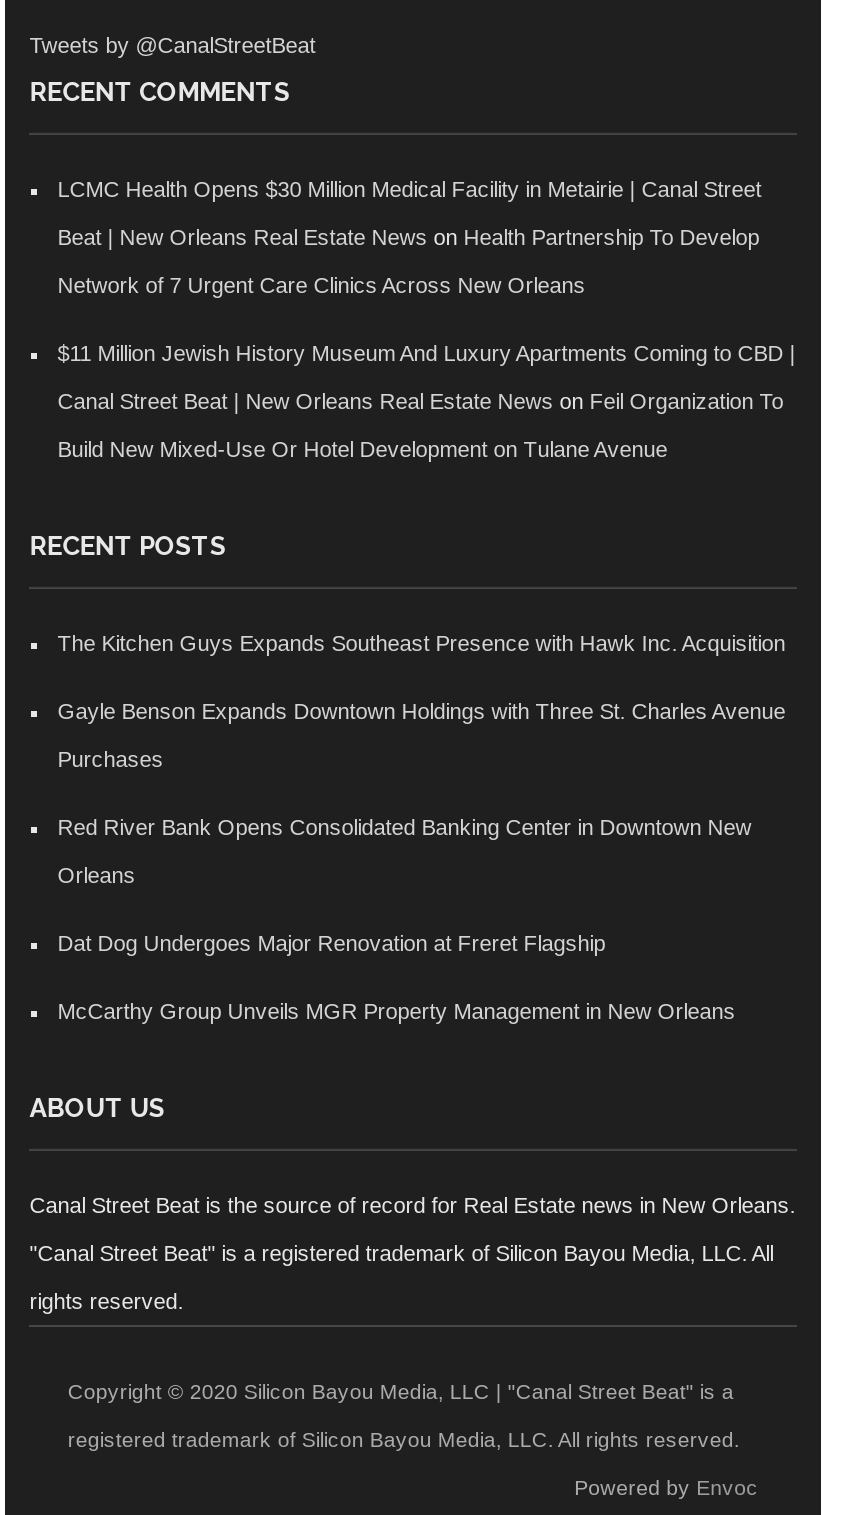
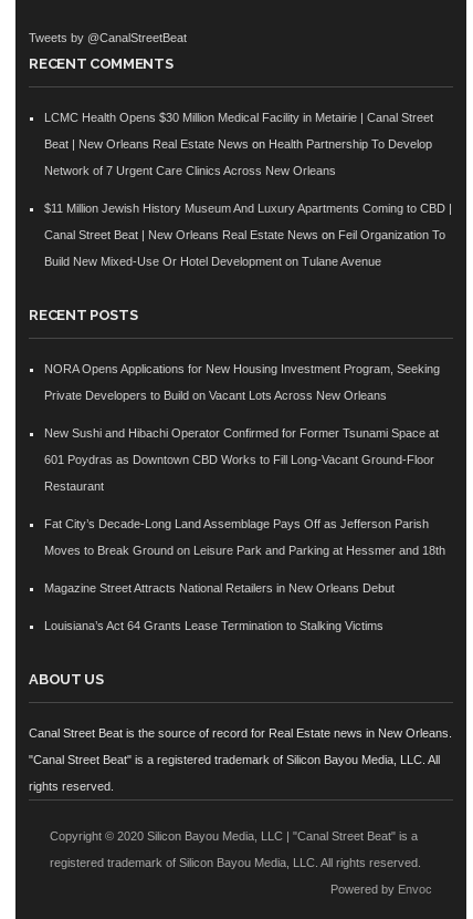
[57,631,785,1023] The Kitchen Guys Expands Southeast Presence with Hawk Inc. Acquisition | Gayle Benson Expands Downtown Holdings with Three St. Charles Avenue | Purchases | Red River Bank Opens Consolidated Banking Center in Downtown New | Orleans | Dat Dog Undergoes Major Renovation at Freret Flagship | McCarthy Group Unveils MGR Property Management in New Orleans -> [44,362,446,632] NORA Opens Applications for New Housing Investment Program, Seeking | Private Developers to Build on Vacant Lots Across New Orleans | New Sushi and Hibachi Operator Confirmed for Former Tsunami Space at | 601 Poydras as Downtown CBD Works to Fill Long-Vacant Ground-Floor | Restaurant | Fat City’s Decade-Long Land Assemblage Pays Off as Jefferson Parish | Moves to Break Ground on Leisure Park and Parking at Hessmer and 18th | Magazine Street Attracts National Retailers in New Orleans Debut | Louisiana’s Act 64 Grants Lease Termination to Stalking Victims

